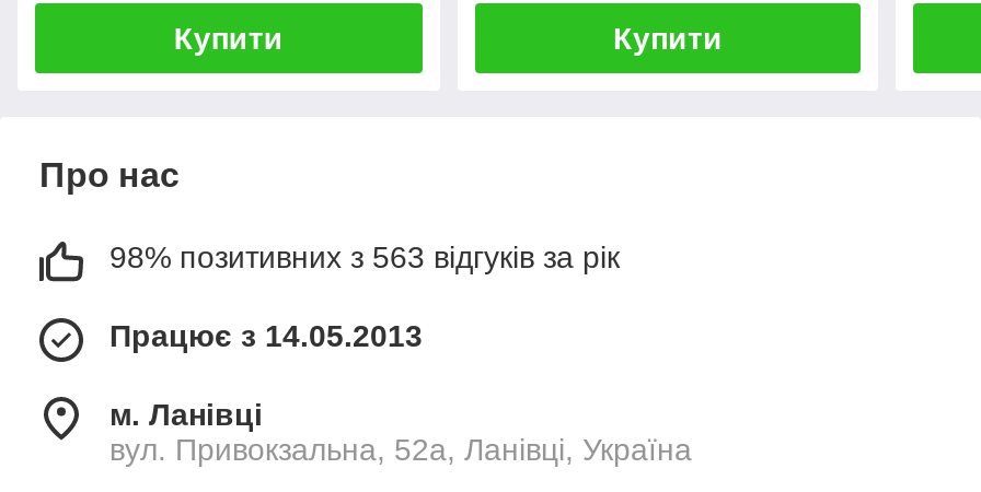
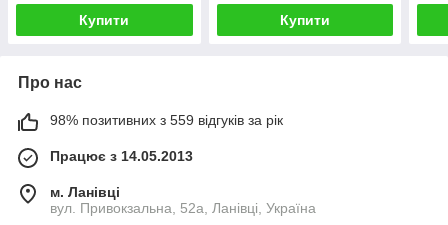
[109,240,620,275] 98% позитивних з 563 відгуків за рік -> [50,112,283,128] 98% позитивних з 559 відгуків за рік

